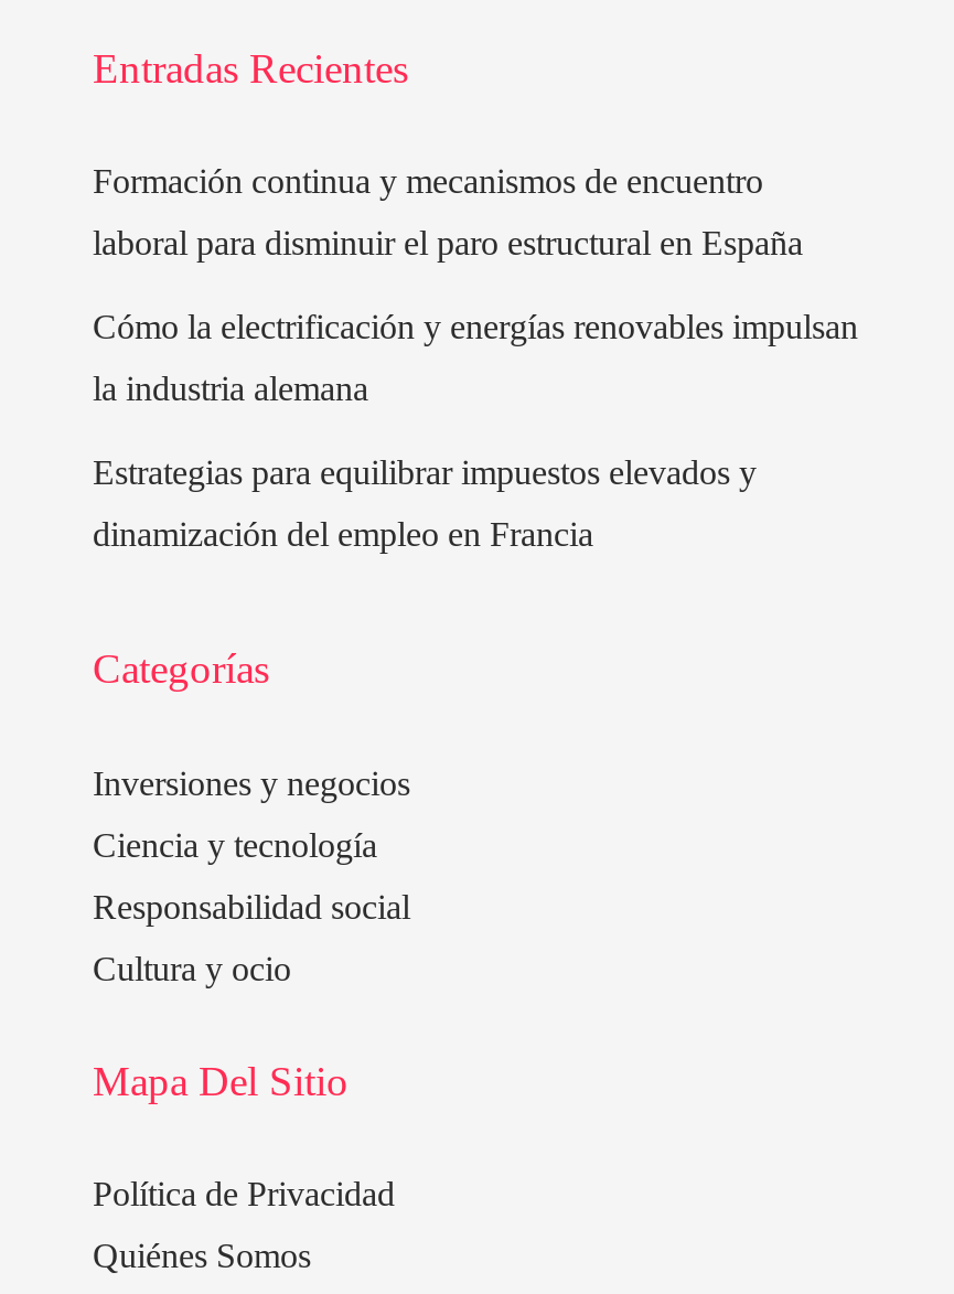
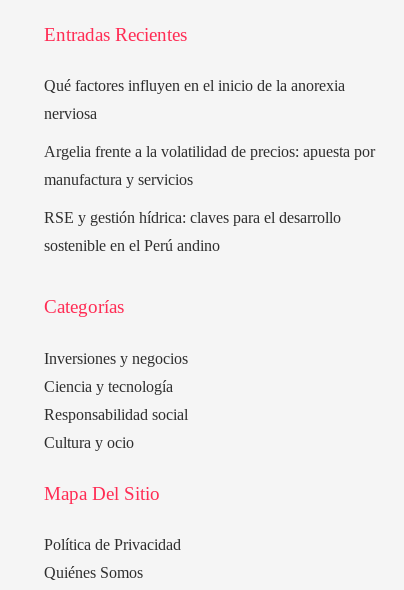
[93,162,763,200] Formación continua y mecanismos de encuentro -> [44,77,345,94] Qué factores influyen en el inicio de la anorexia
[93,224,803,262] laboral para disminuir el paro estructural en España -> [44,105,97,122] nerviosa
[93,308,858,346] Cómo la electrificación y energías renovables impulsan -> [44,143,375,160] Argelia frente a la volatilidad de precios: apuesta por
[93,370,368,407] la industria alemana -> [44,171,193,188] manufactura y servicios
[93,454,757,491] Estrategias para equilibrar impuestos elevados y -> [44,209,341,226] RSE y gestión hídrica: claves para el desarrollo
[93,515,593,553] dinamización del empleo en Francia -> [44,237,220,254] sostenible en el Perú andino

